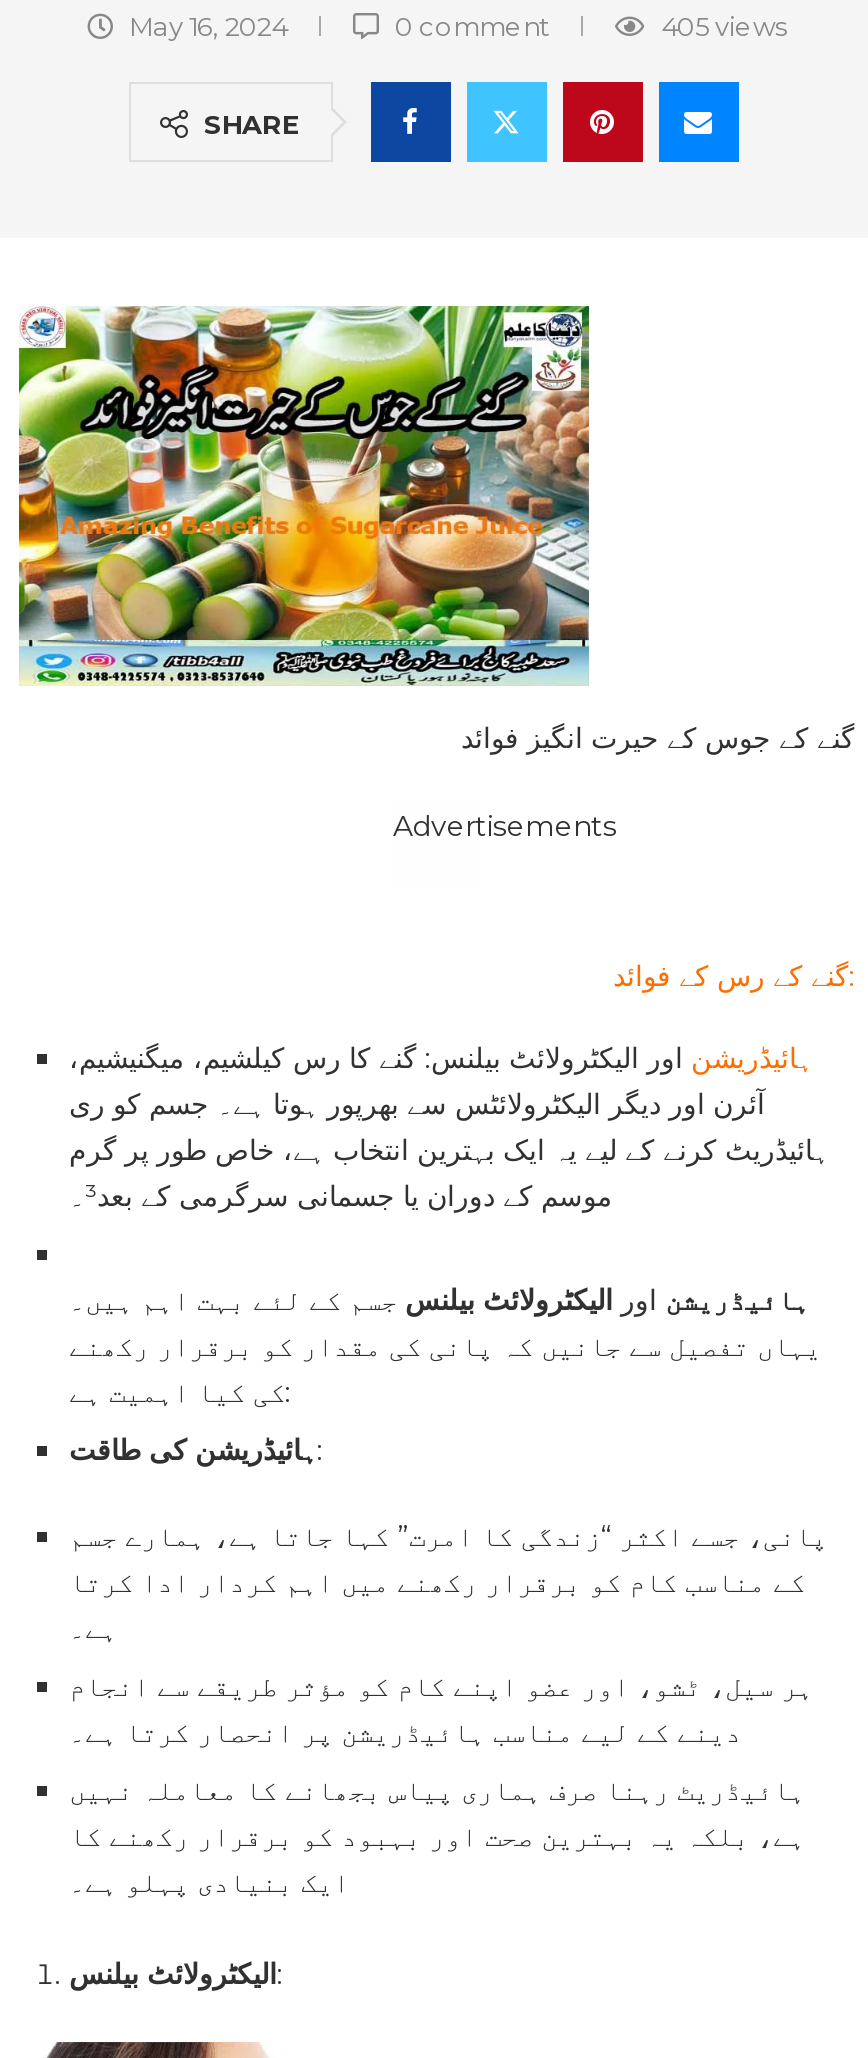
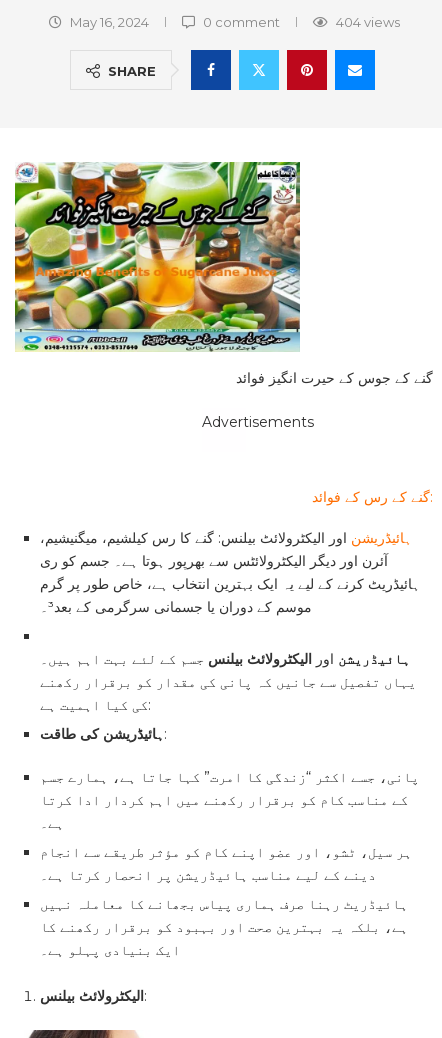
[661,9,787,41] 405 views -> [335,14,399,30] 404 views

